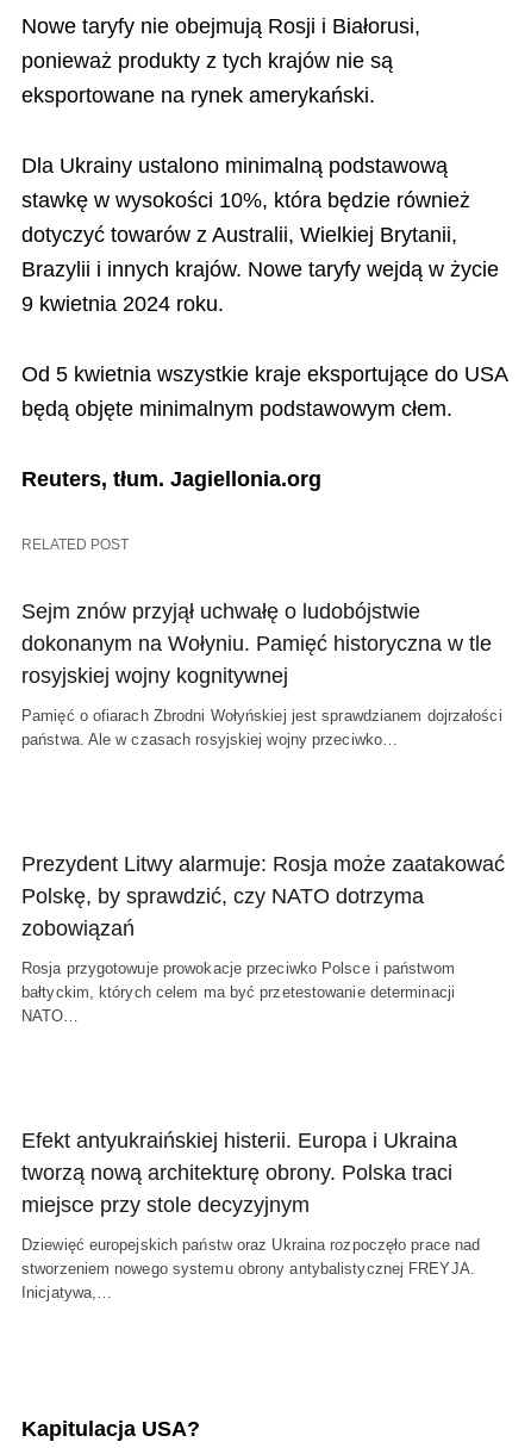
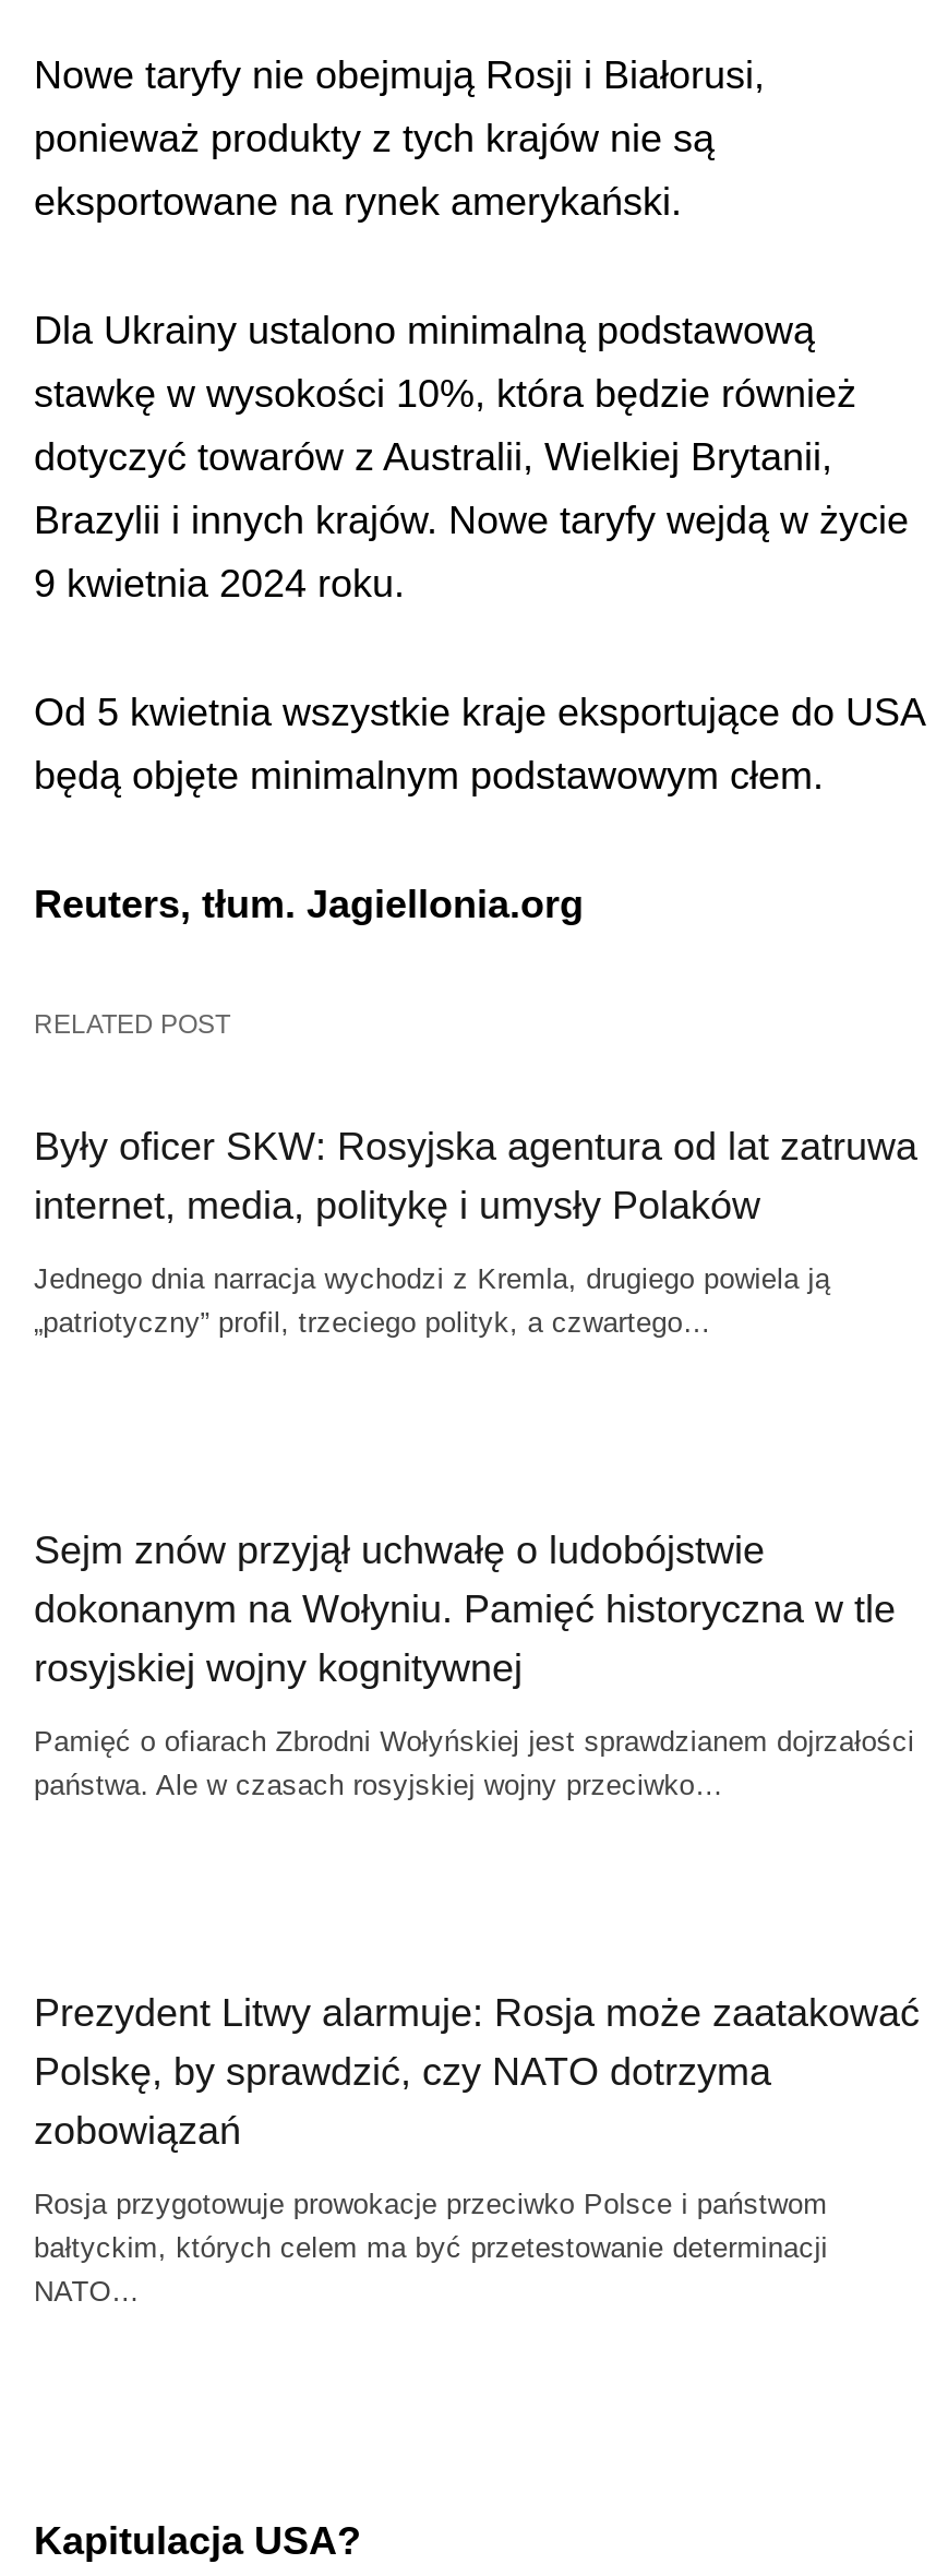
none -> [34,1125,917,1339] Były oficer SKW: Rosyjska agentura od lat zatruwa | internet, media, politykę i umysły Polaków | Jednego dnia narracja wychodzi z Kremla, drugiego powiela ją | „patriotyczny” profil, trzeciego polityk, a czwartego…
moved [21,599,505,1025] -> [34,1529,920,2308]: Sejm znów przyjął uchwałę o ludobójstwie | dokonanym na Wołyniu. Pamięć historyczna w tle | rosyjskiej wojny kognitywnej | ... | bałtyckim, których celem ma być przetestowanie determinacji | NATO…
[21,1129,480,1301] Efekt antyukraińskiej histerii. Europa i Ukraina | tworzą nową architekturę obrony. Polska traci | miejsce przy stole decyzyjnym | Dziewięć europejskich państw oraz Ukraina rozpoczęło prace nad | stworzeniem nowego systemu obrony antybalistycznej FREYJA. | Inicjatywa,… -> none

